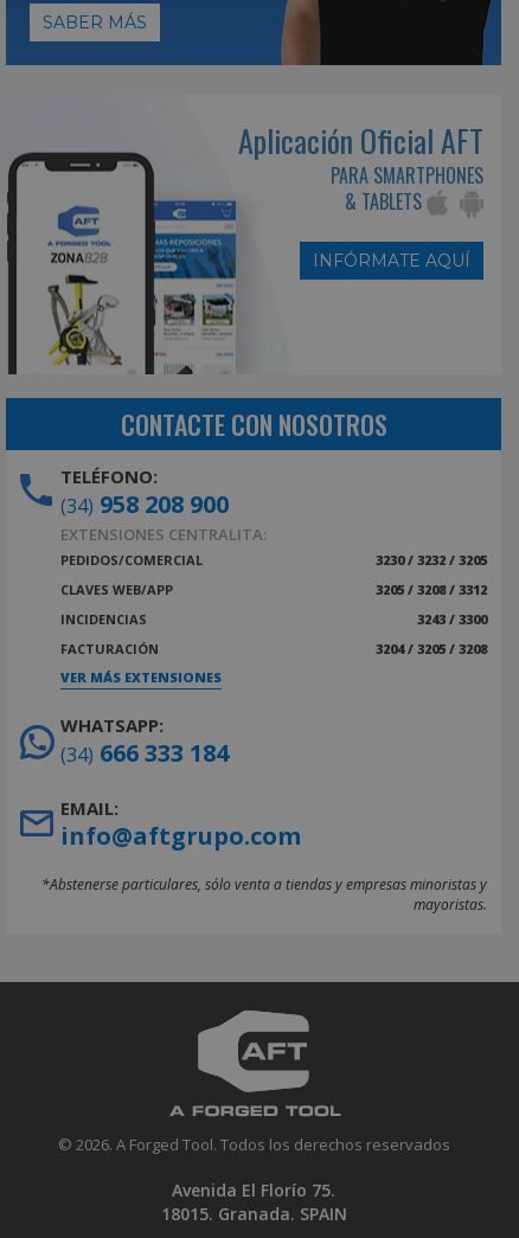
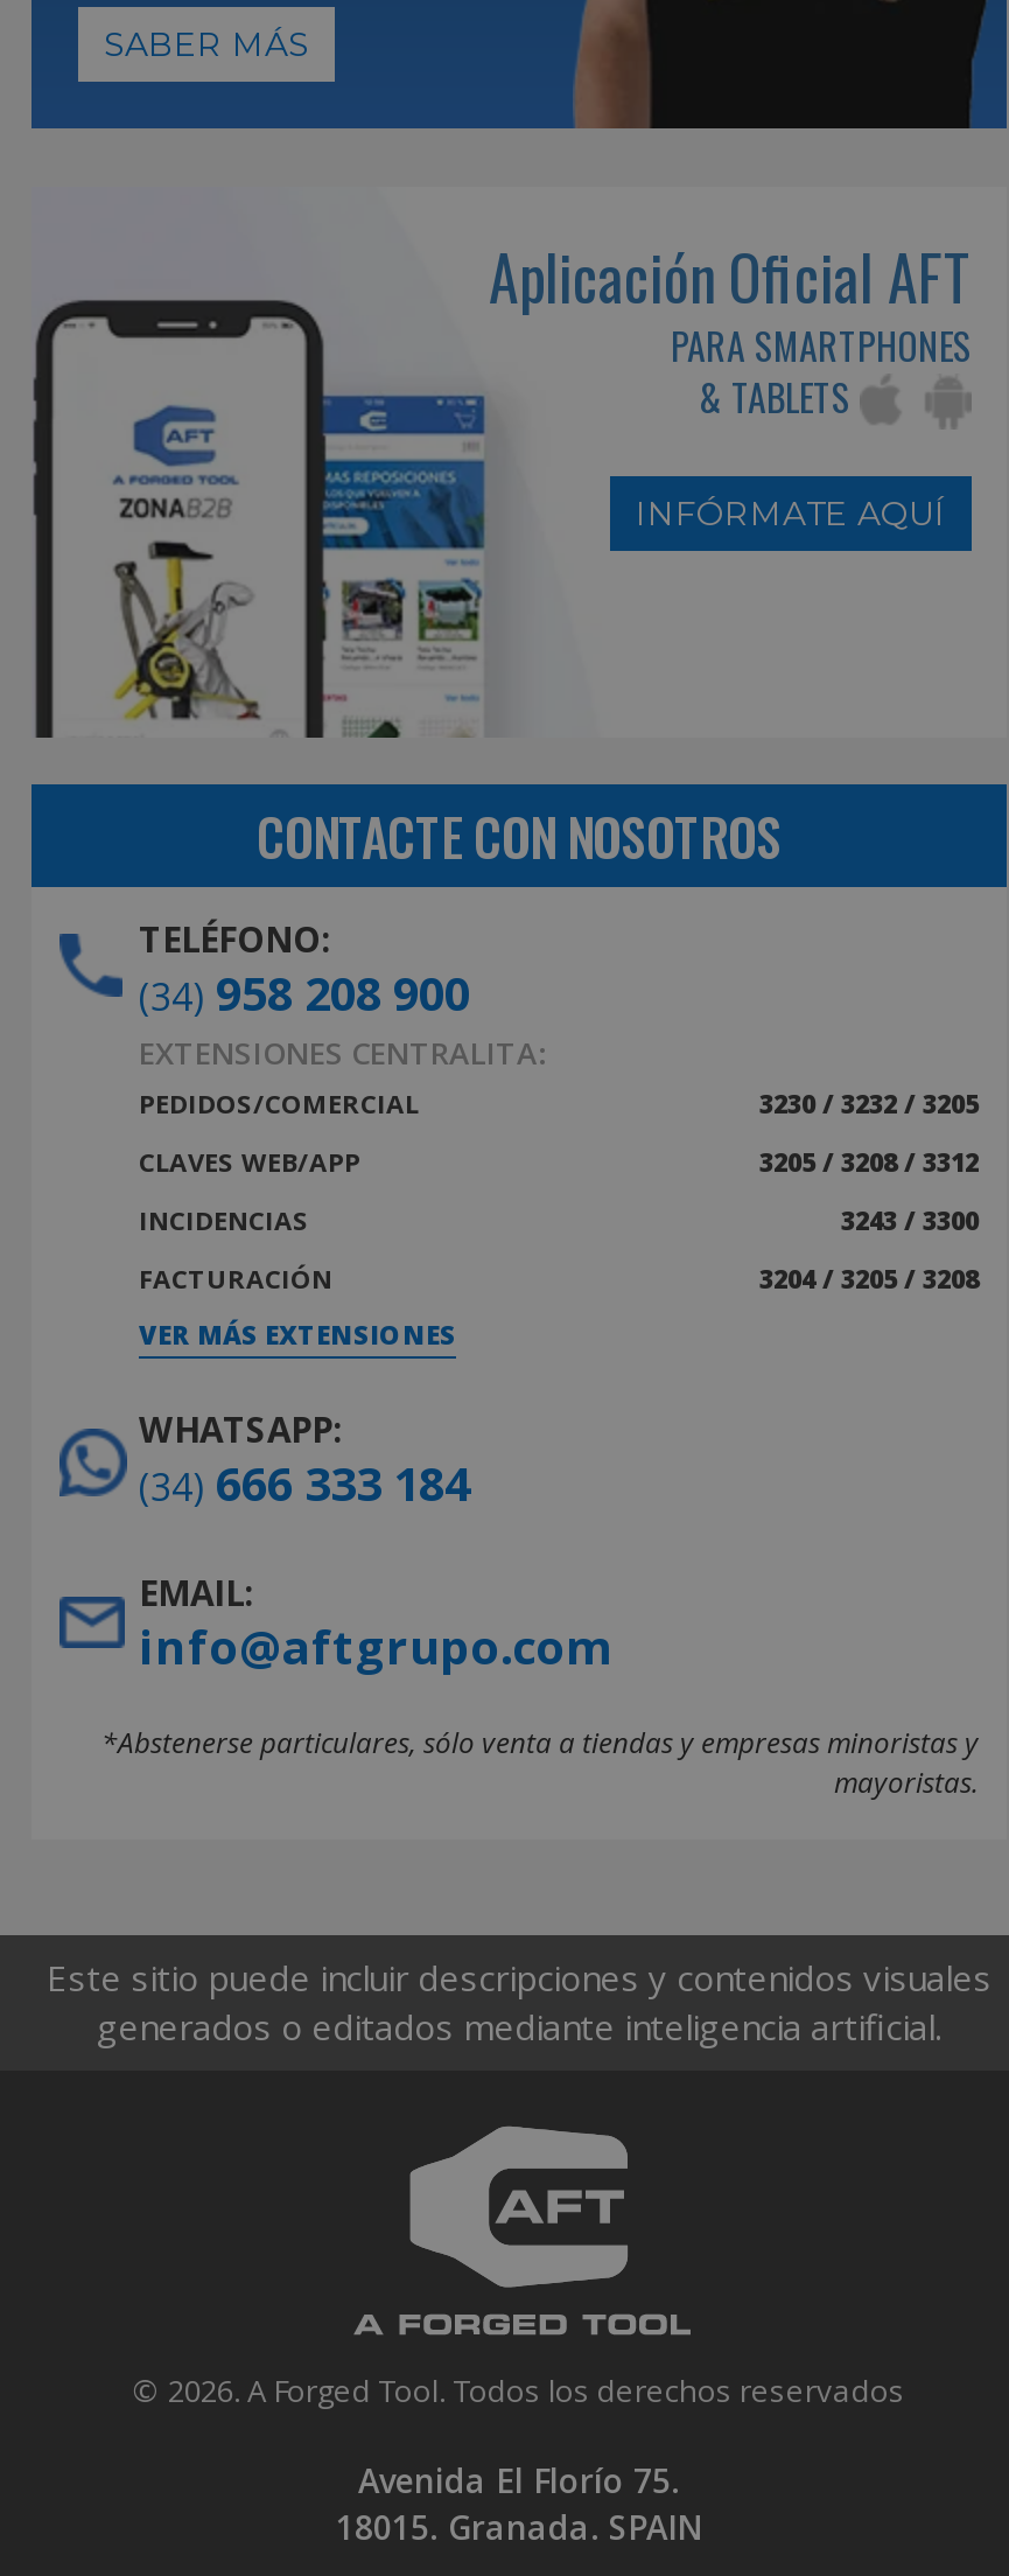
none -> [47,1954,992,2050] Este sitio puede incluir descripciones y contenidos visuales | generados o editados mediante inteligencia artificial.

